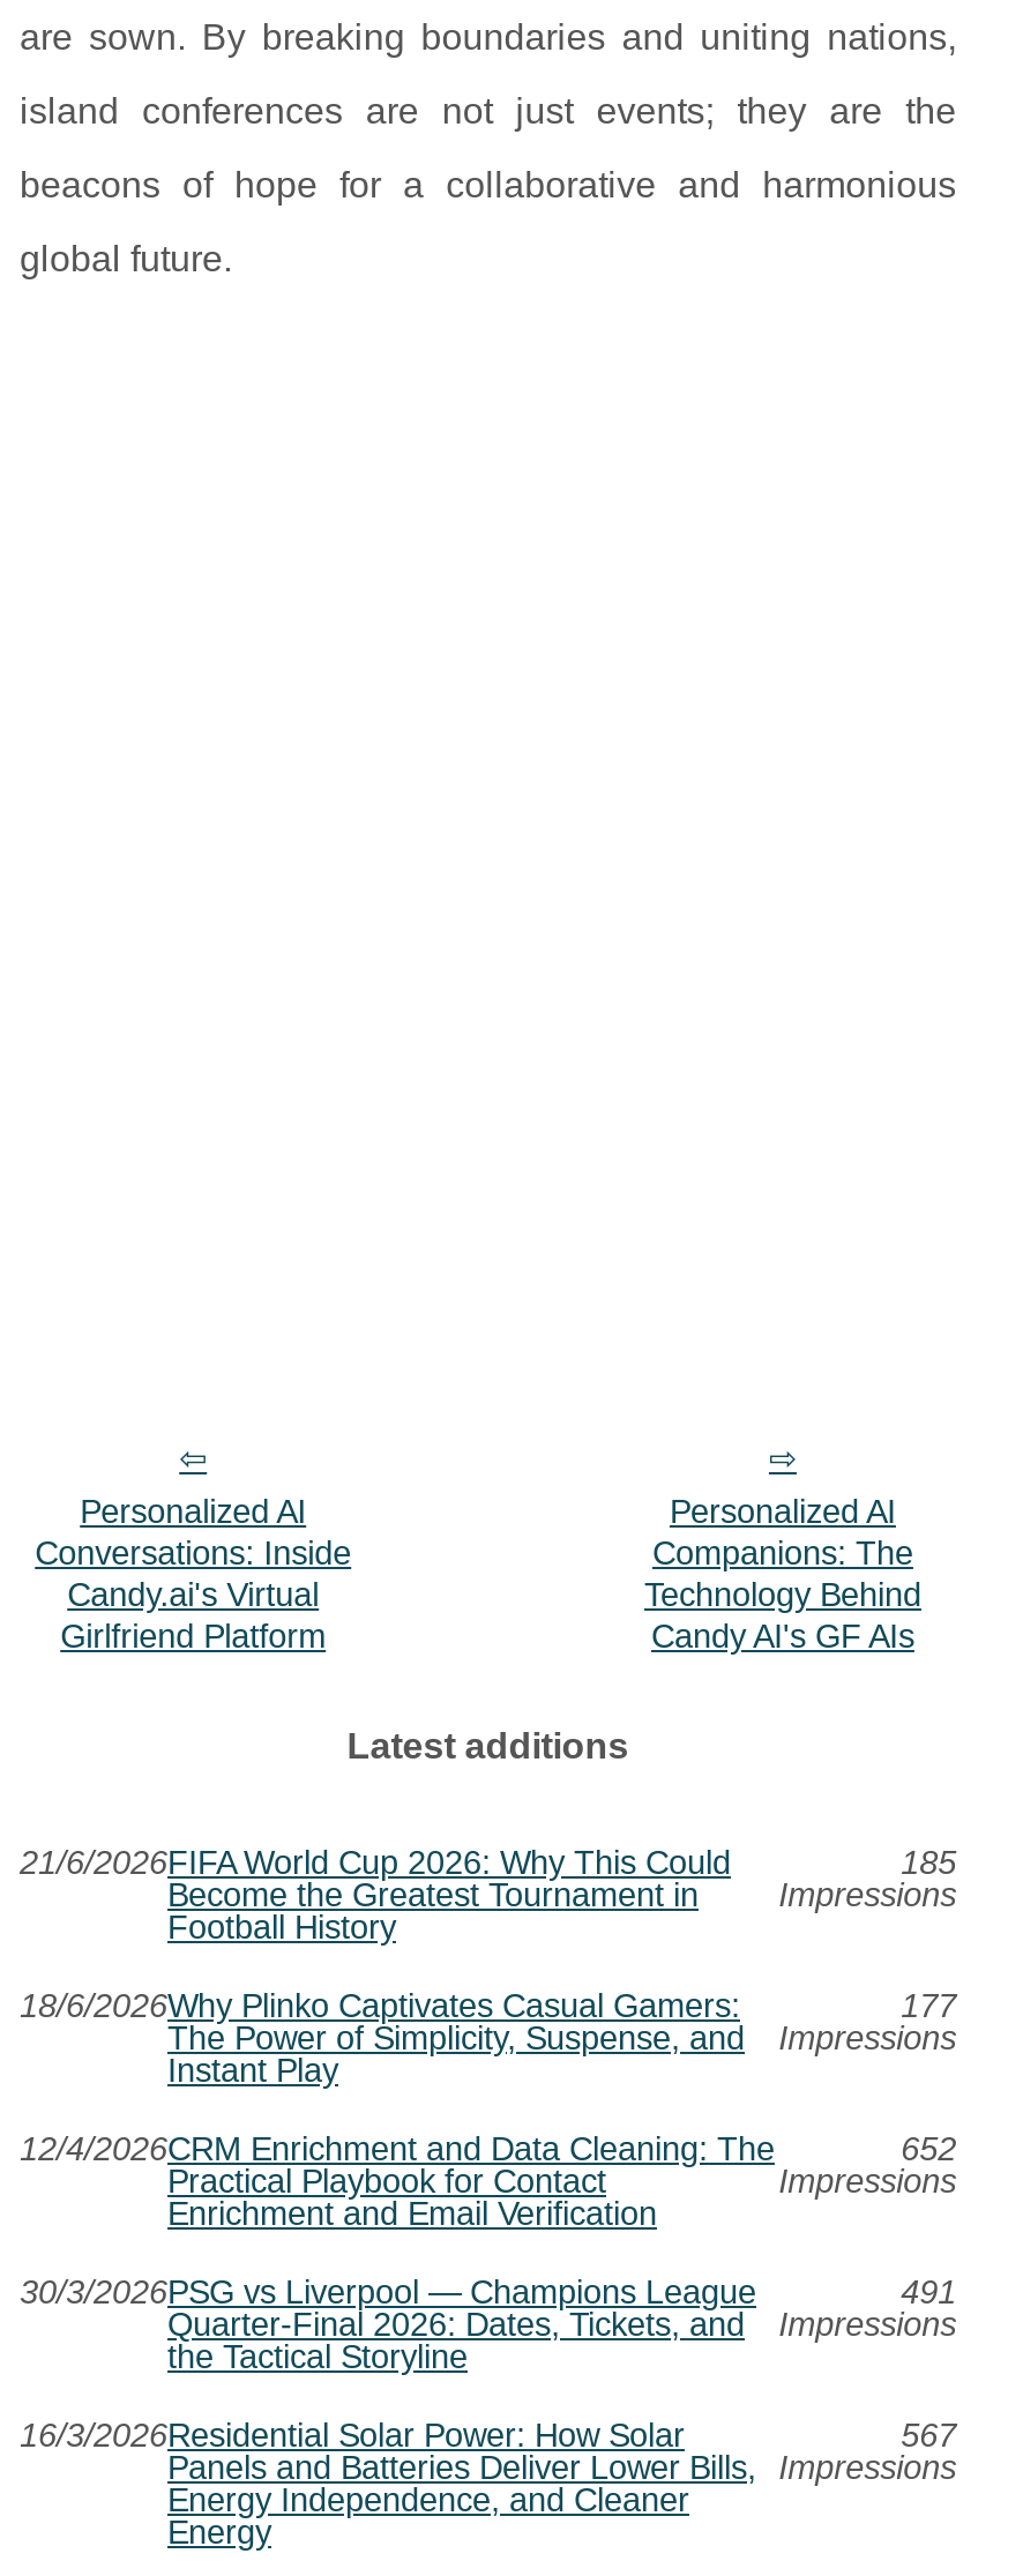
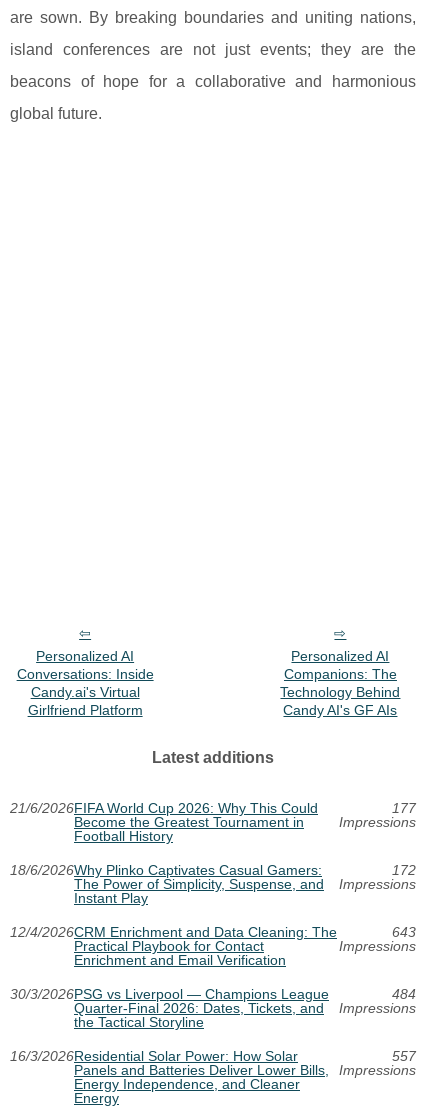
[901,1844,956,1881] 185 -> [392,800,416,816] 177
[901,1987,956,2024] 177 -> [392,862,416,878] 172
[901,2130,956,2167] 652 -> [392,924,416,940] 643
[901,2273,956,2310] 491 -> [392,986,416,1002] 484
[901,2417,956,2454] 567 -> [392,1048,416,1064] 557

